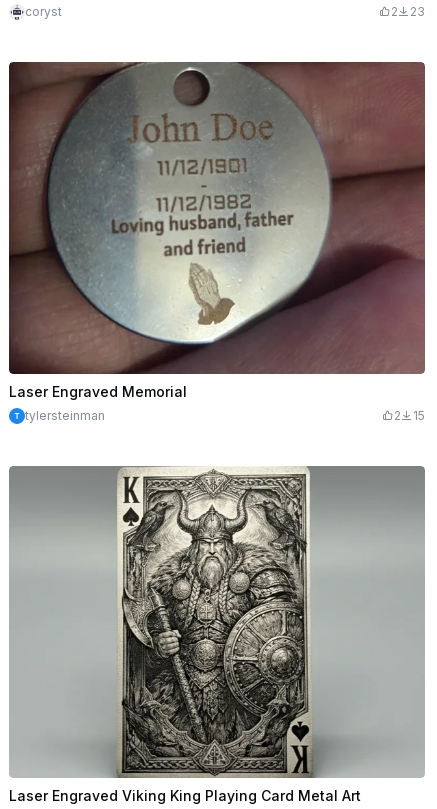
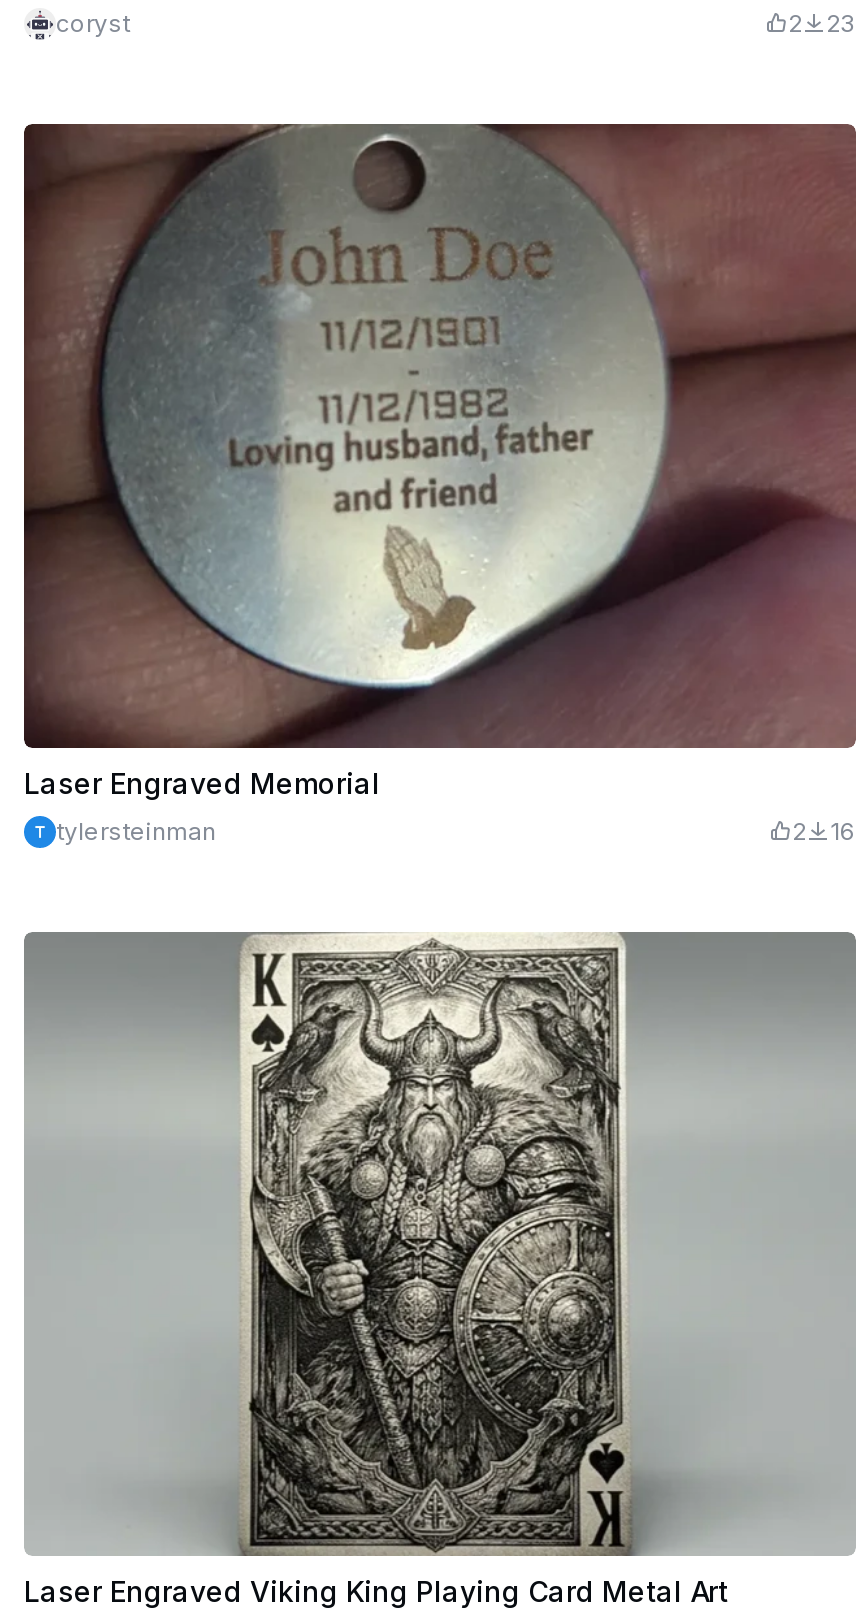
[394,408,425,423] 2 15 -> [792,816,856,846] 2 16

